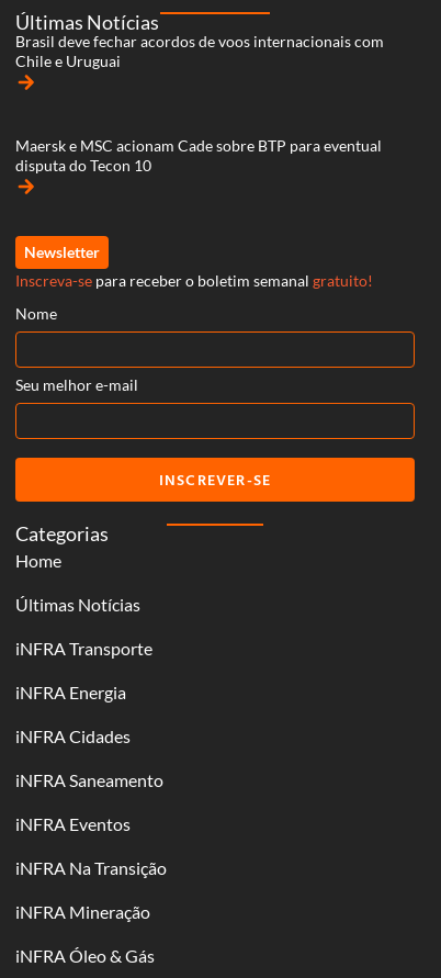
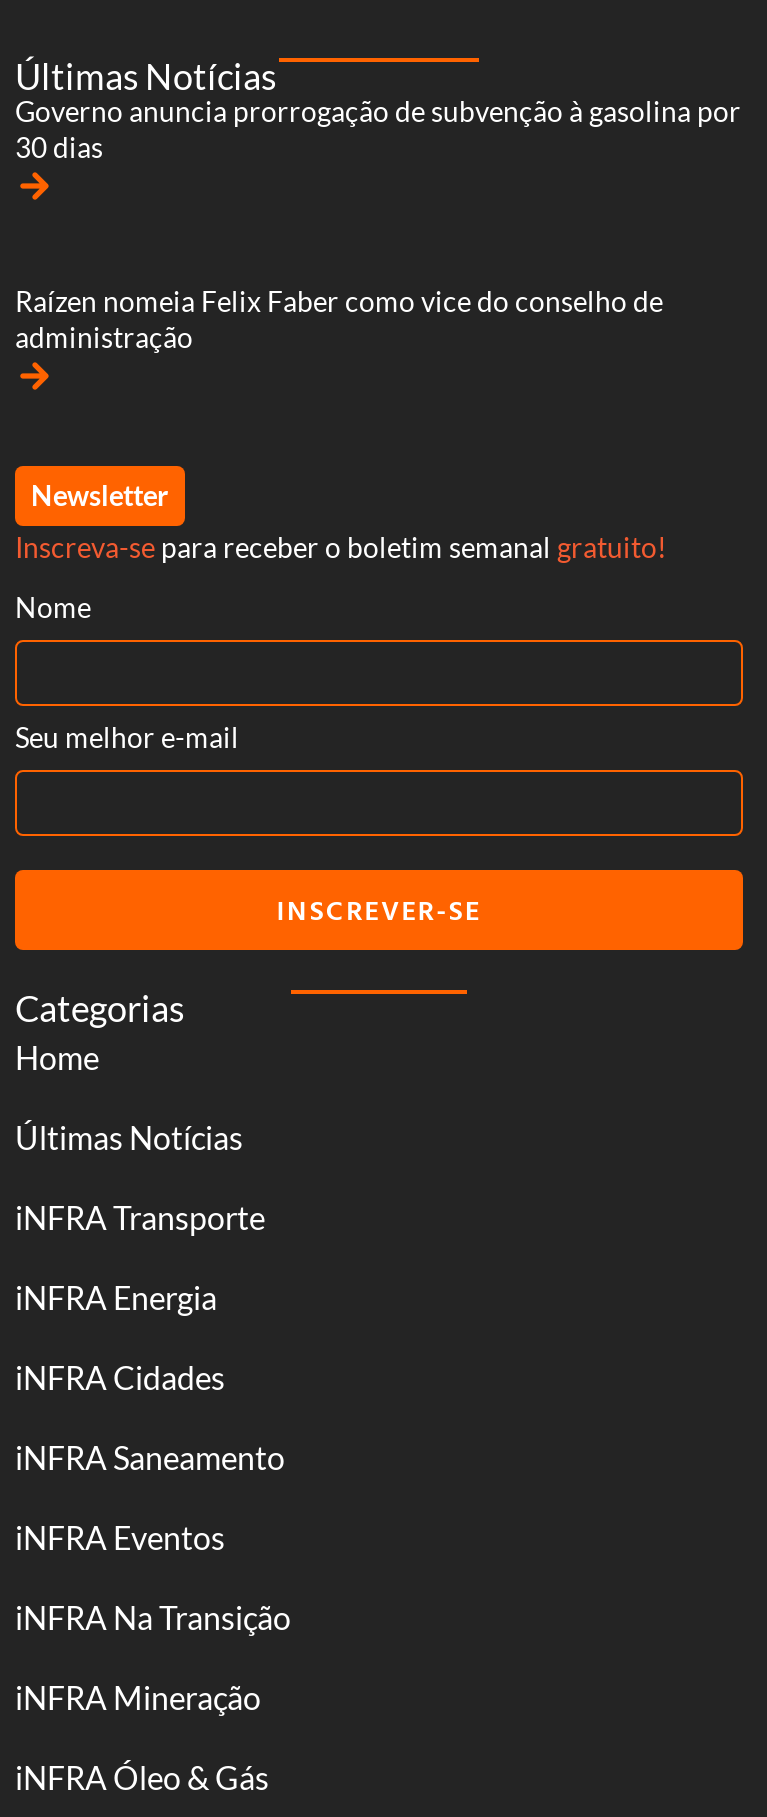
[15,32,384,70] Brasil deve fechar acordos de voos internacionais com | Chile e Uruguai -> [15,94,741,164] Governo anuncia prorrogação de subvenção à gasolina por | 30 dias
[15,136,382,174] Maersk e MSC acionam Cade sobre BTP para eventual | disputa do Tecon 10 -> [15,284,663,354] Raízen nomeia Felix Faber como vice do conselho de | administração

